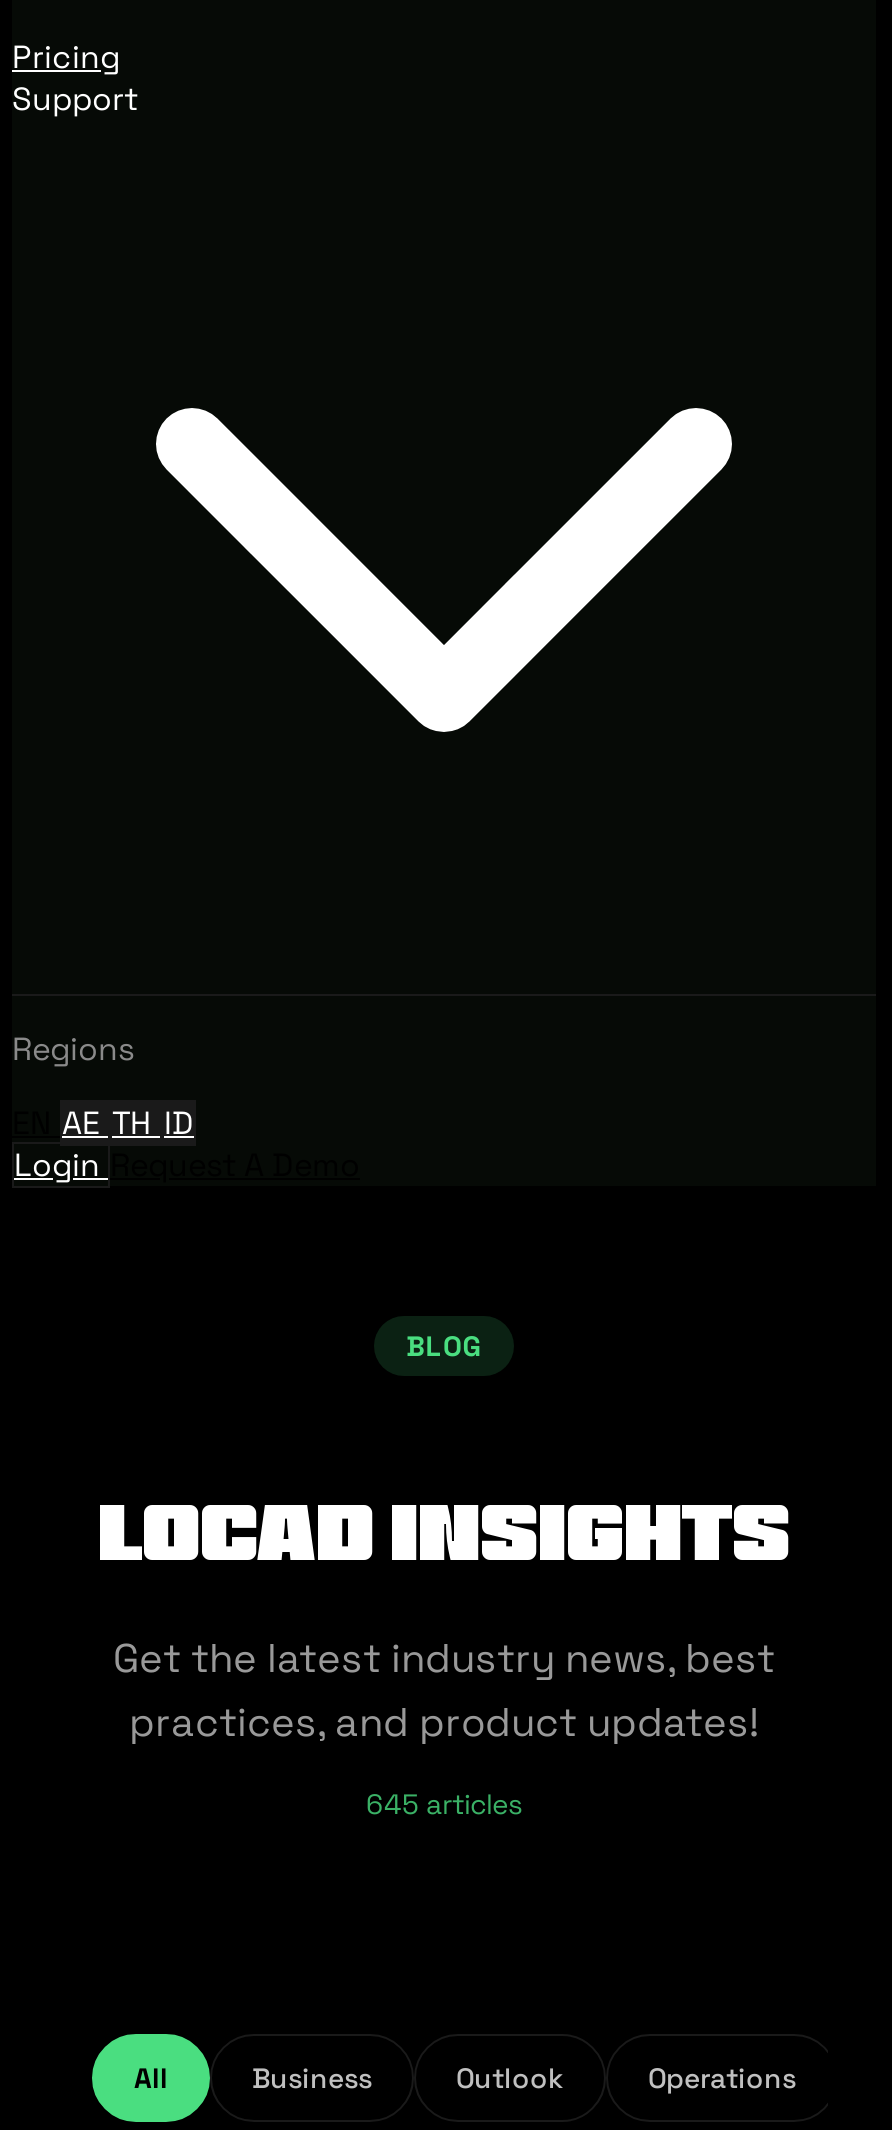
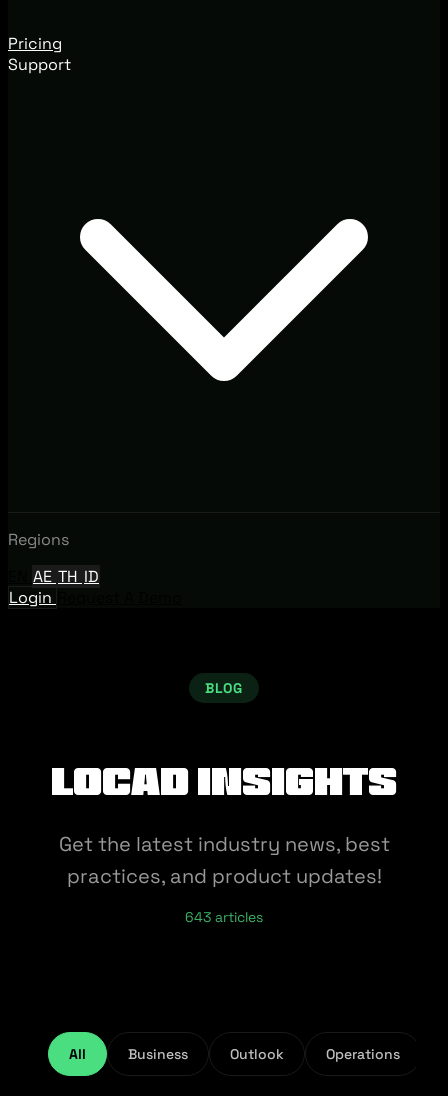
[366,1786,522,1822] 645 articles -> [185,908,263,926] 643 articles

